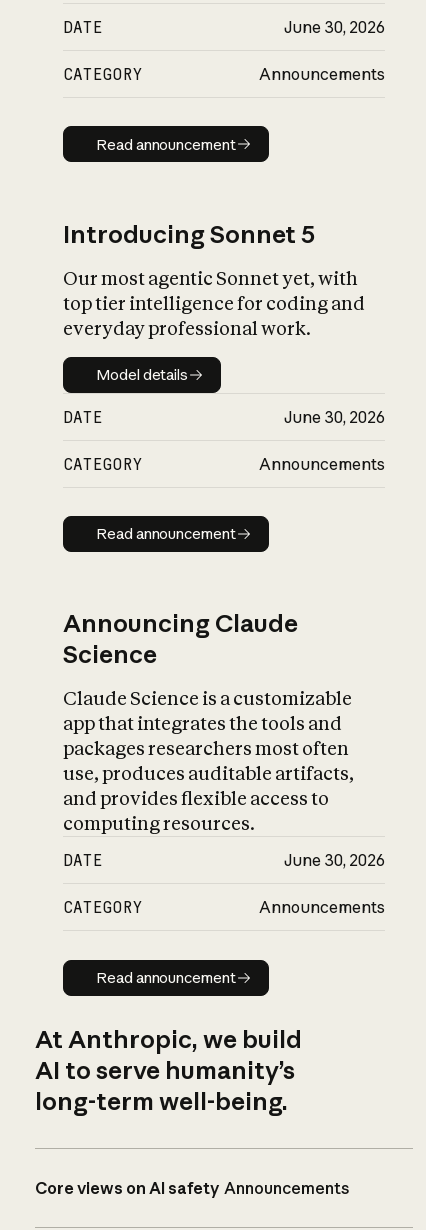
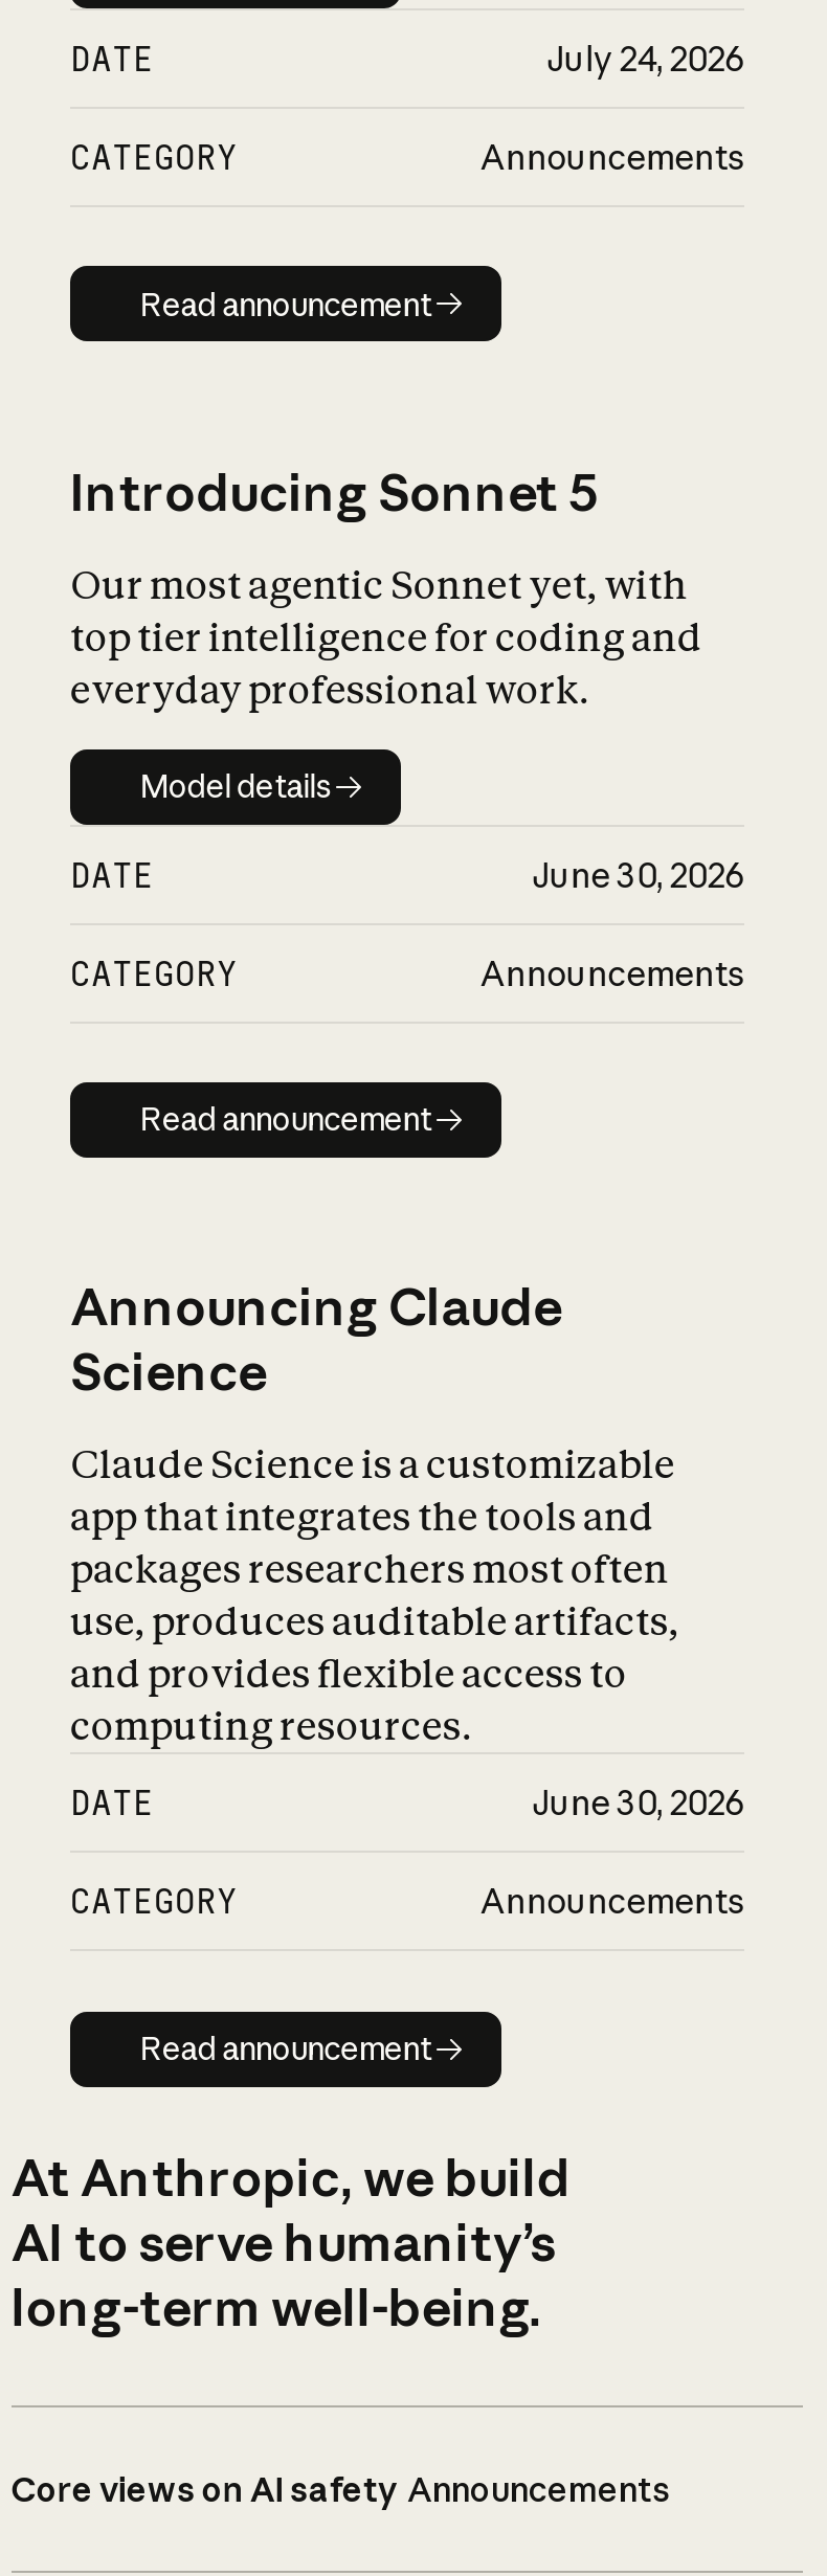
[284,17,385,37] June 30, 2026 -> [547,37,744,79] July 24, 2026

